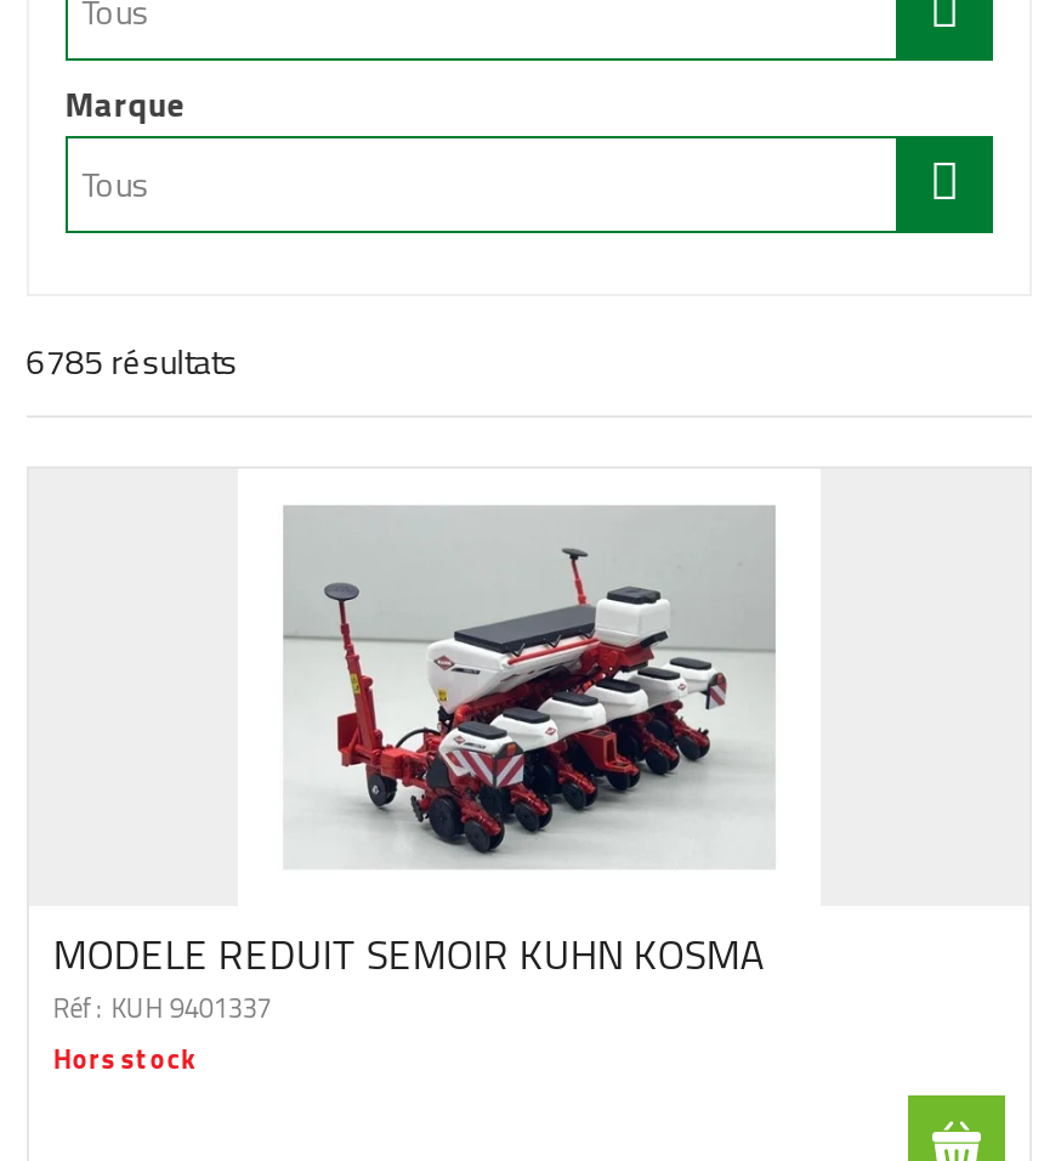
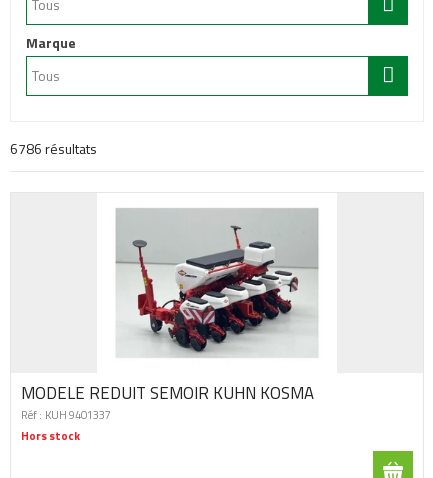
[26,335,237,386] 6785 résultats -> [10,138,97,159] 6786 résultats

